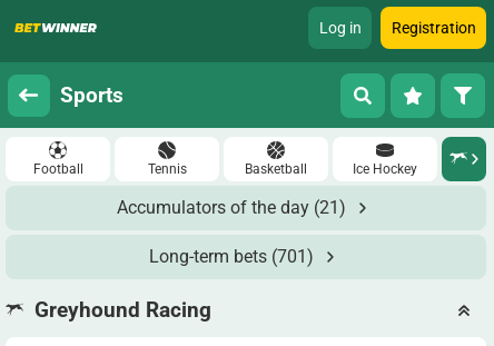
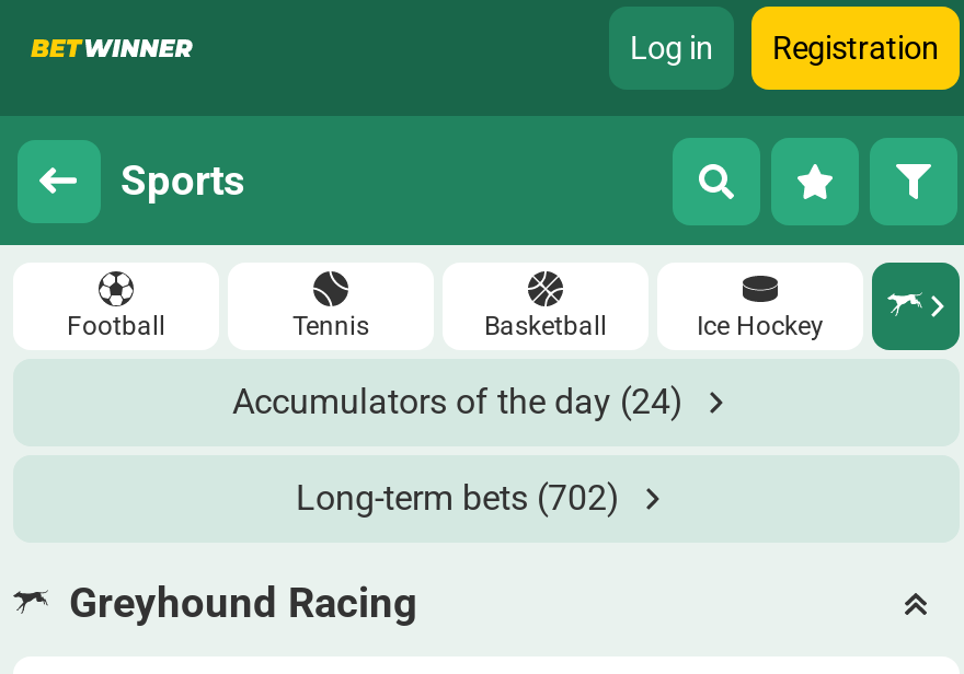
[117,197,346,218] Accumulators of the day (21) -> [232,381,684,422] Accumulators of the day (24)
[149,246,314,267] Long-term bets (701) -> [296,477,620,519] Long-term bets (702)

